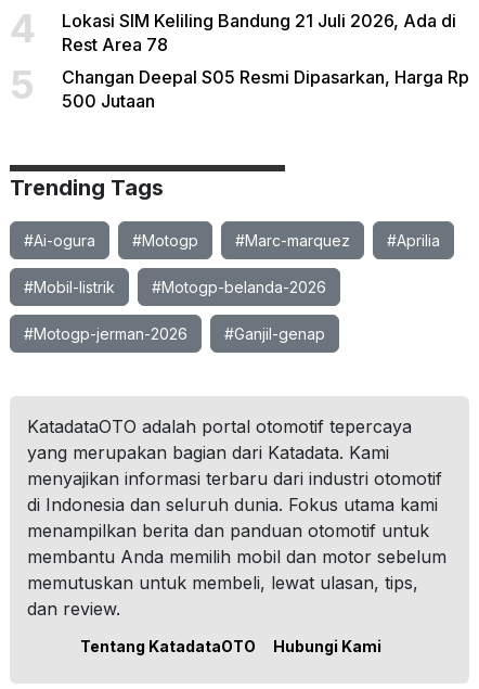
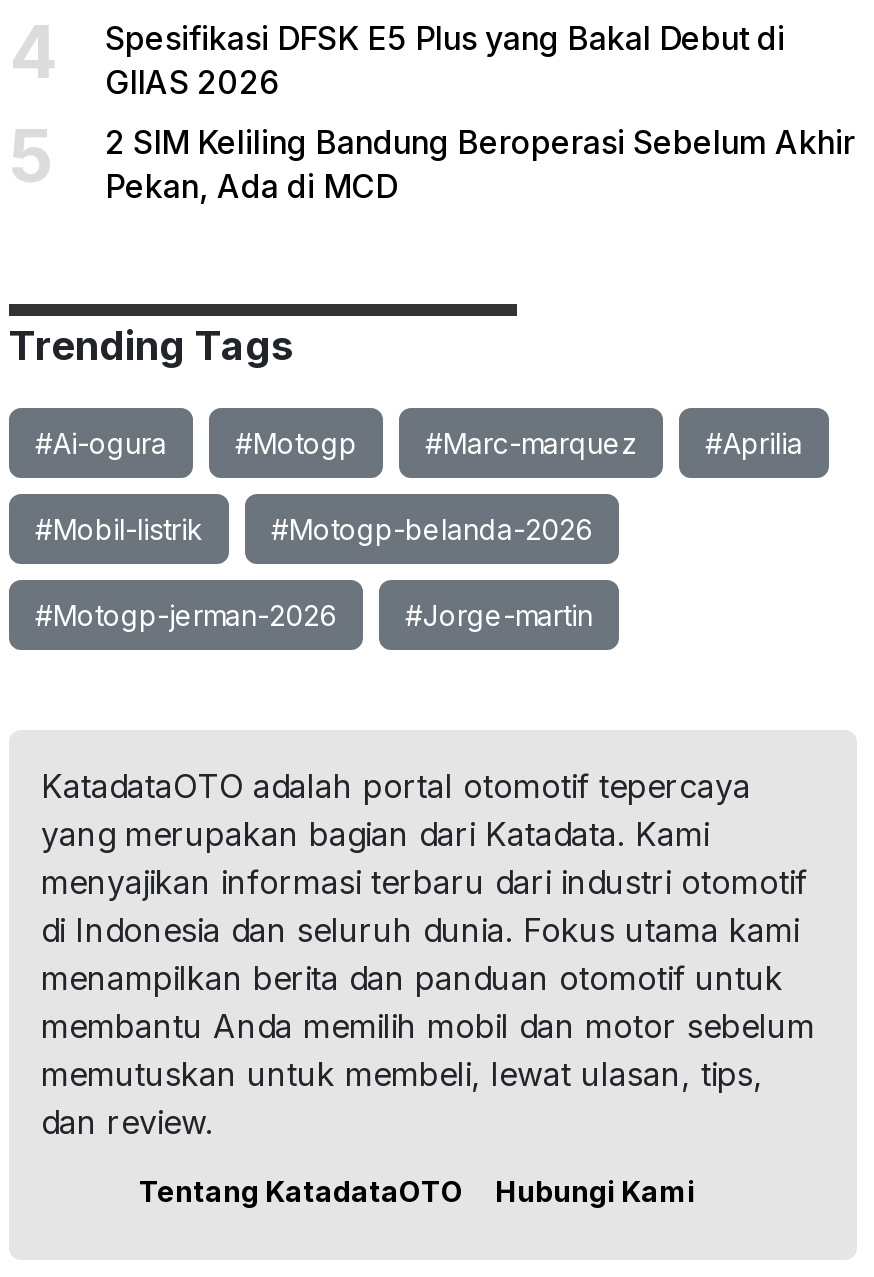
[62,10,456,55] Lokasi SIM Keliling Bandung 21 Juli 2026, Ada di | Rest Area 78 -> [105,18,785,102] Spesifikasi DFSK E5 Plus yang Bakal Debut di | GIIAS 2026
[62,66,469,112] Changan Deepal S05 Resmi Dipasarkan, Harga Rp | 500 Jutaan -> [105,122,855,206] 2 SIM Keliling Bandung Beroperasi Sebelum Akhir | Pekan, Ada di MCD
[224,324,325,343] #Ganjil-genap -> [405,598,593,632] #Jorge-martin

